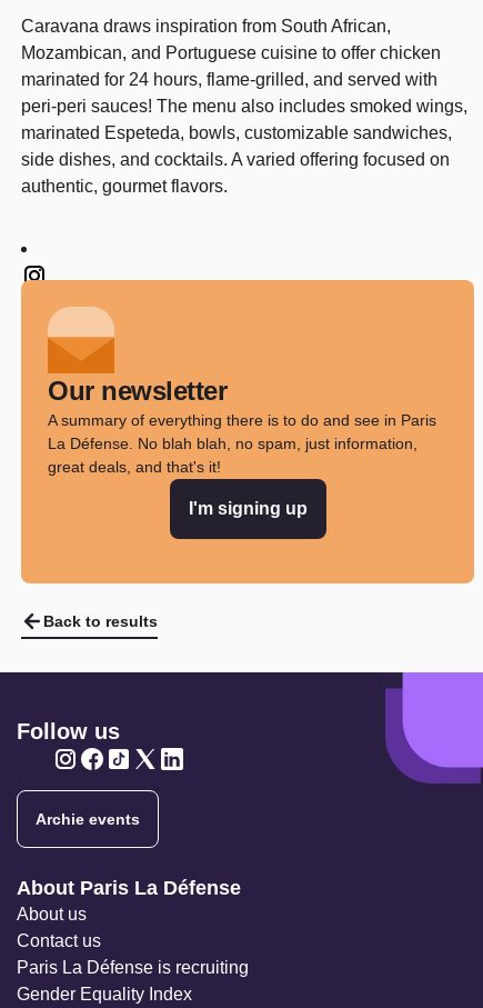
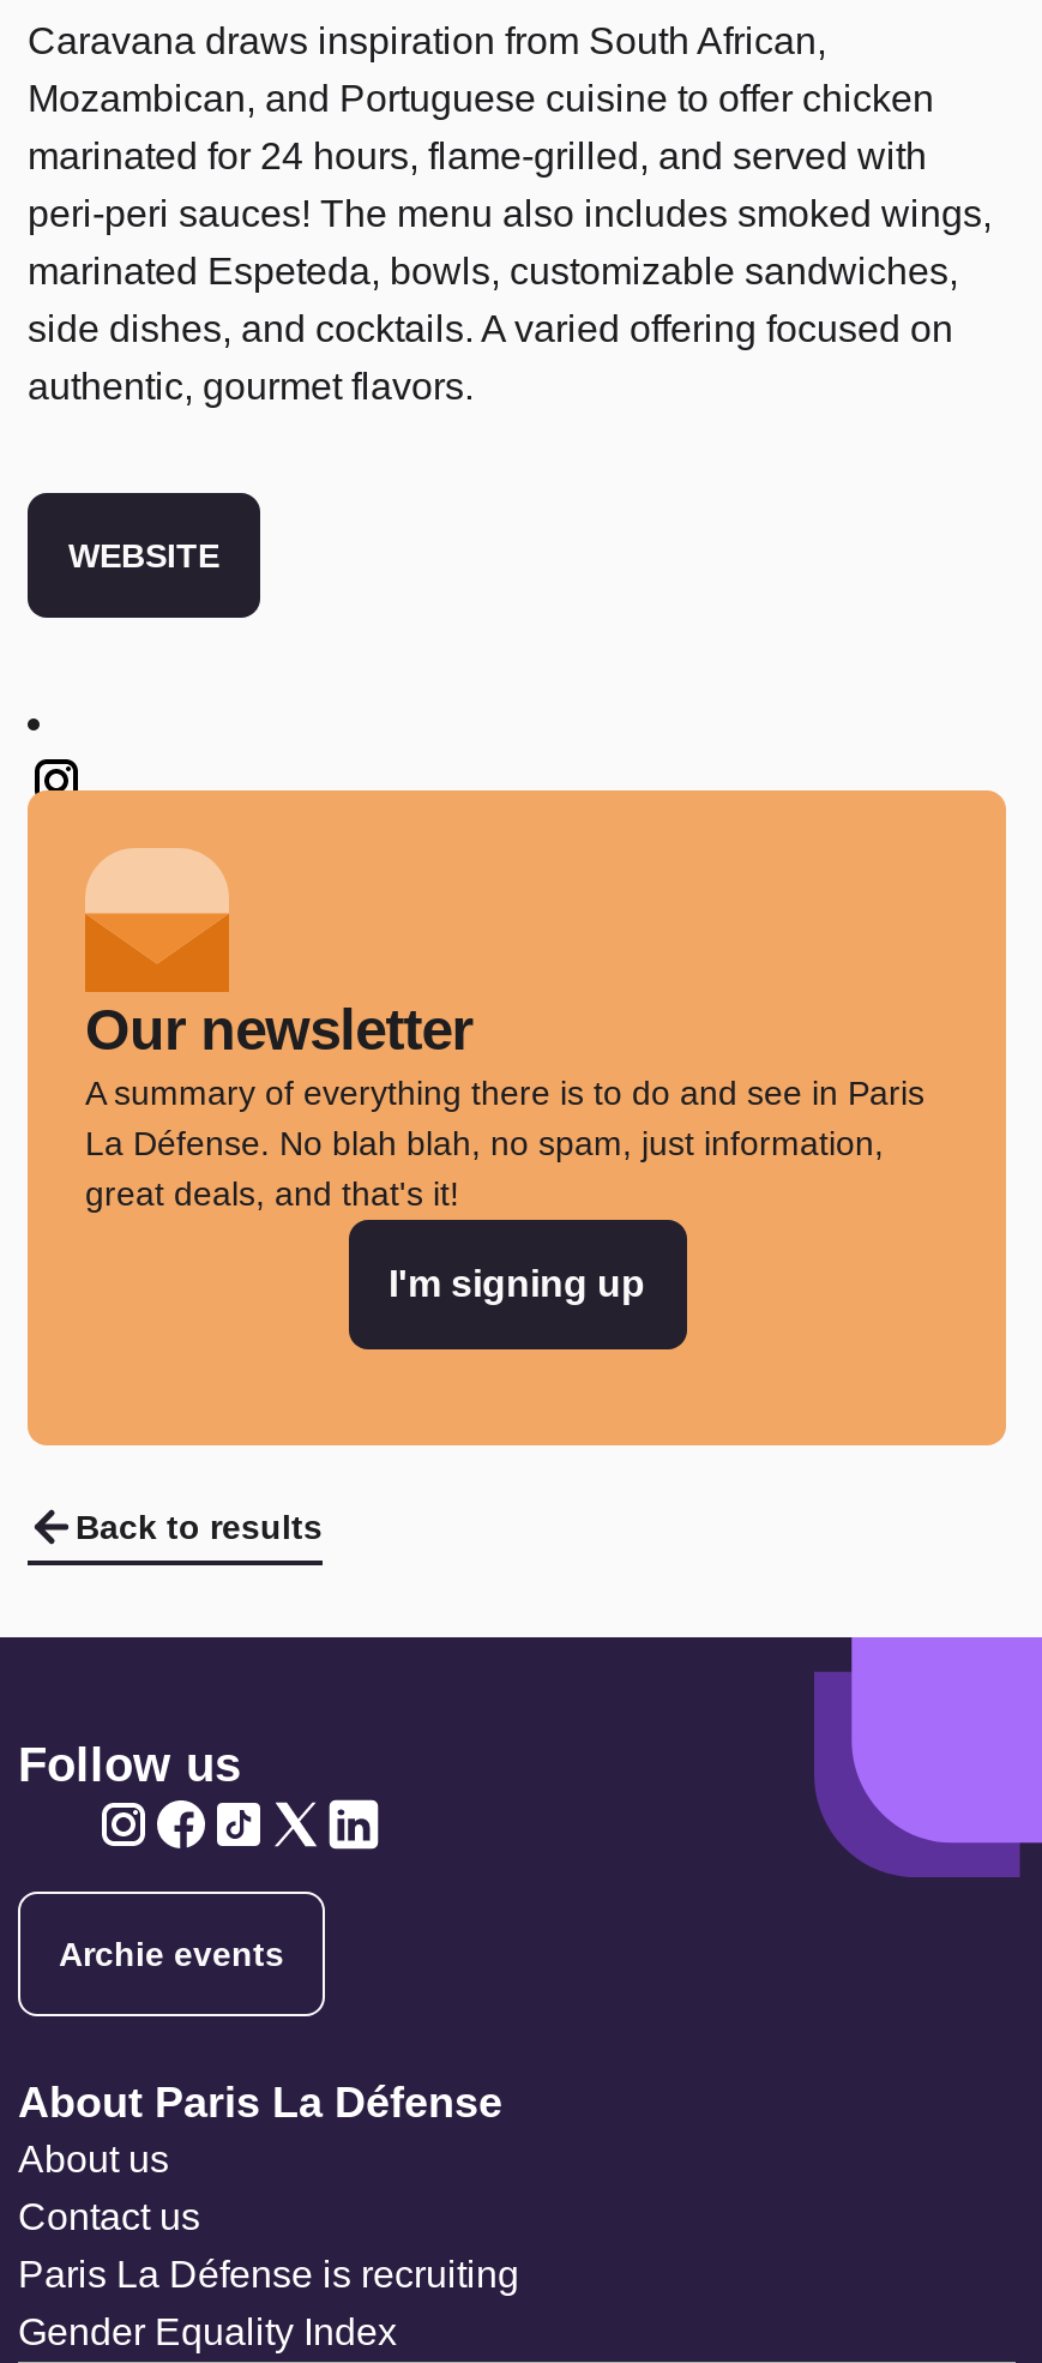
none -> [68,536,219,575] WEBSITE

